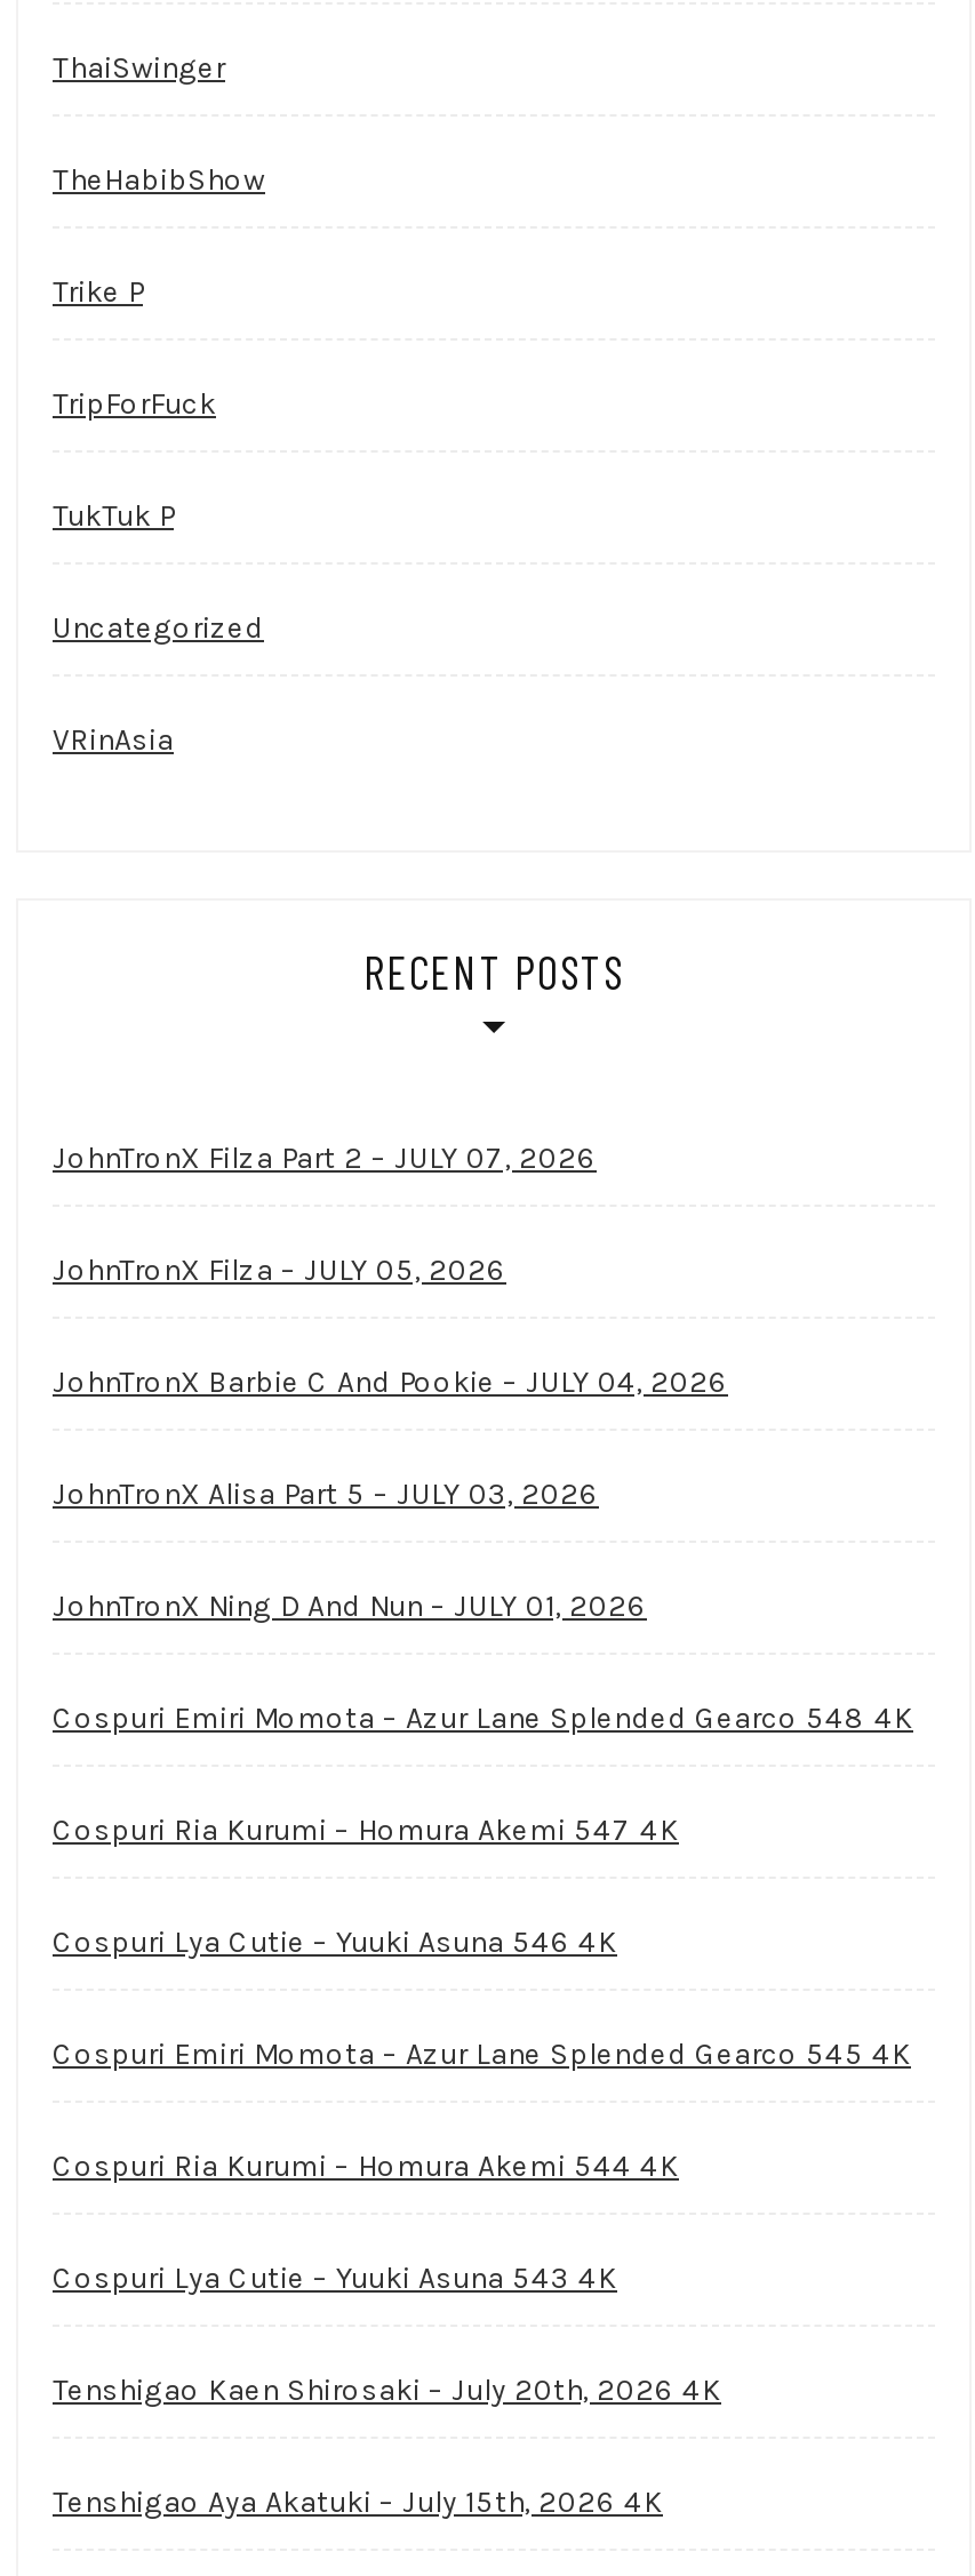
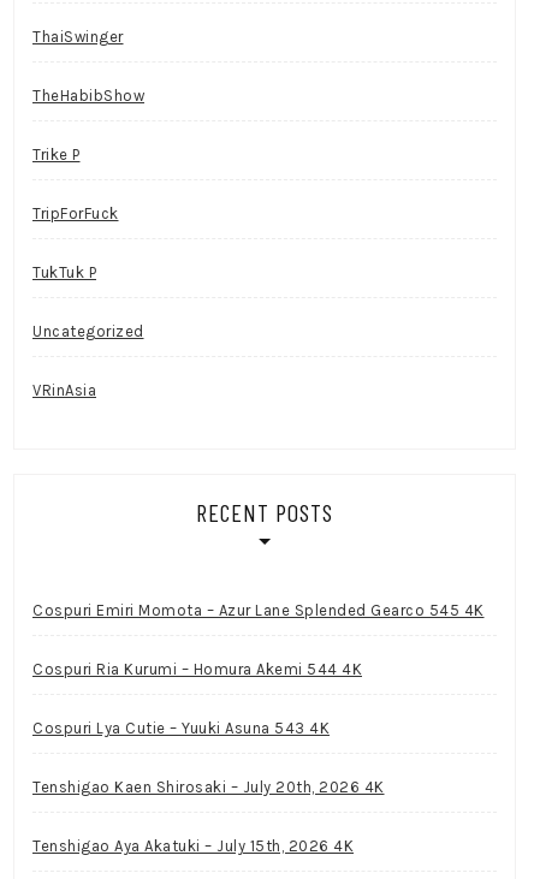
[53,1140,913,1958] JohnTronX Filza Part 2 – JULY 07, 2026 | JohnTronX Filza – JULY 05, 2026 | JohnTronX Barbie C And Pookie – JULY 04, 2026 | JohnTronX Alisa Part 5 – JULY 03, 2026 | JohnTronX Ning D And Nun – JULY 01, 2026 | Cospuri Emiri Momota – Azur Lane Splended Gearco 548 4K | Cospuri Ria Kurumi – Homura Akemi 547 4K | Cospuri Lya Cutie – Yuuki Asuna 546 4K -> none

